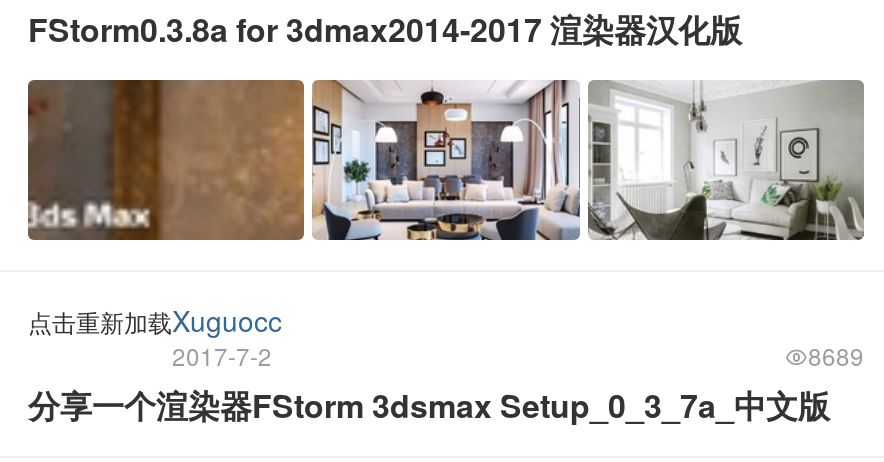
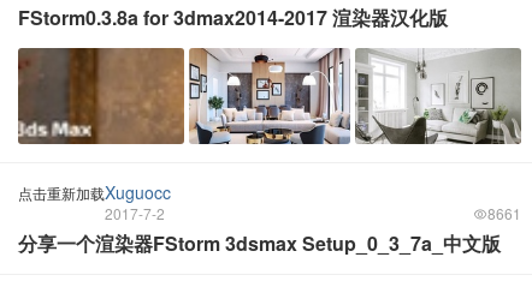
[808,338,864,372] 8689 -> [487,203,521,223] 8661

